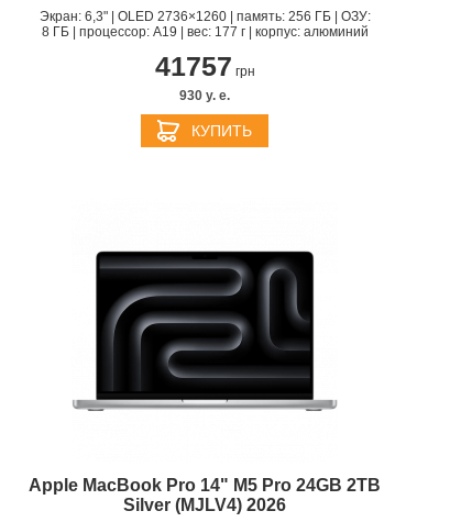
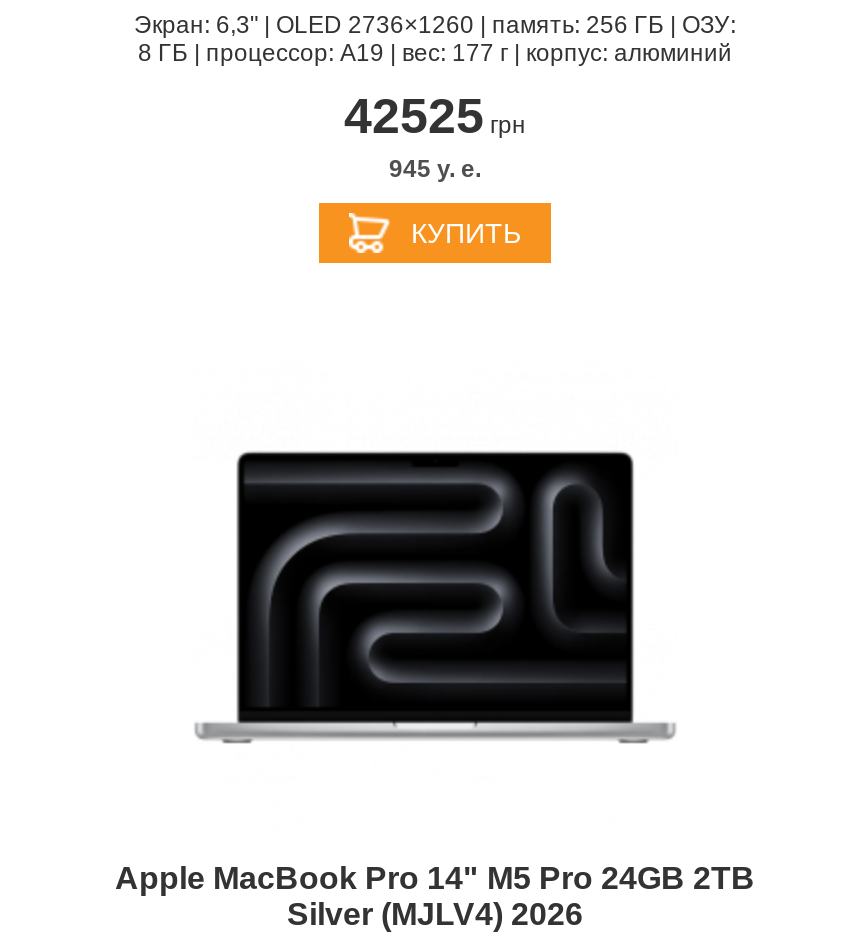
[155,51,255,81] 41757грн -> [344,87,526,143] 42525грн
[179,88,230,103] 930 y. e. -> [389,155,481,183] 945 y. e.

